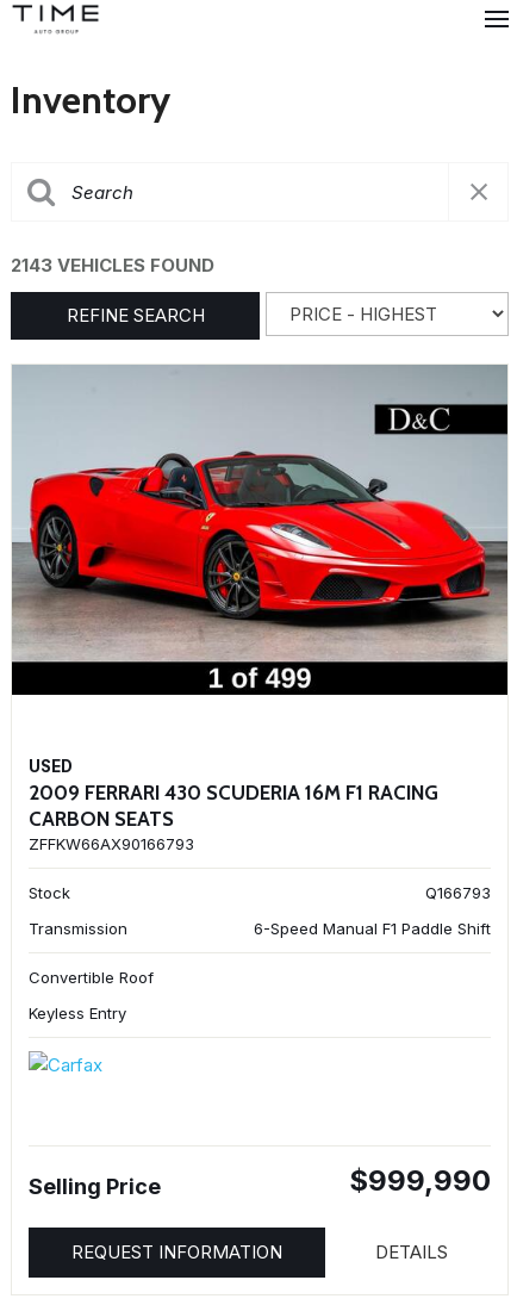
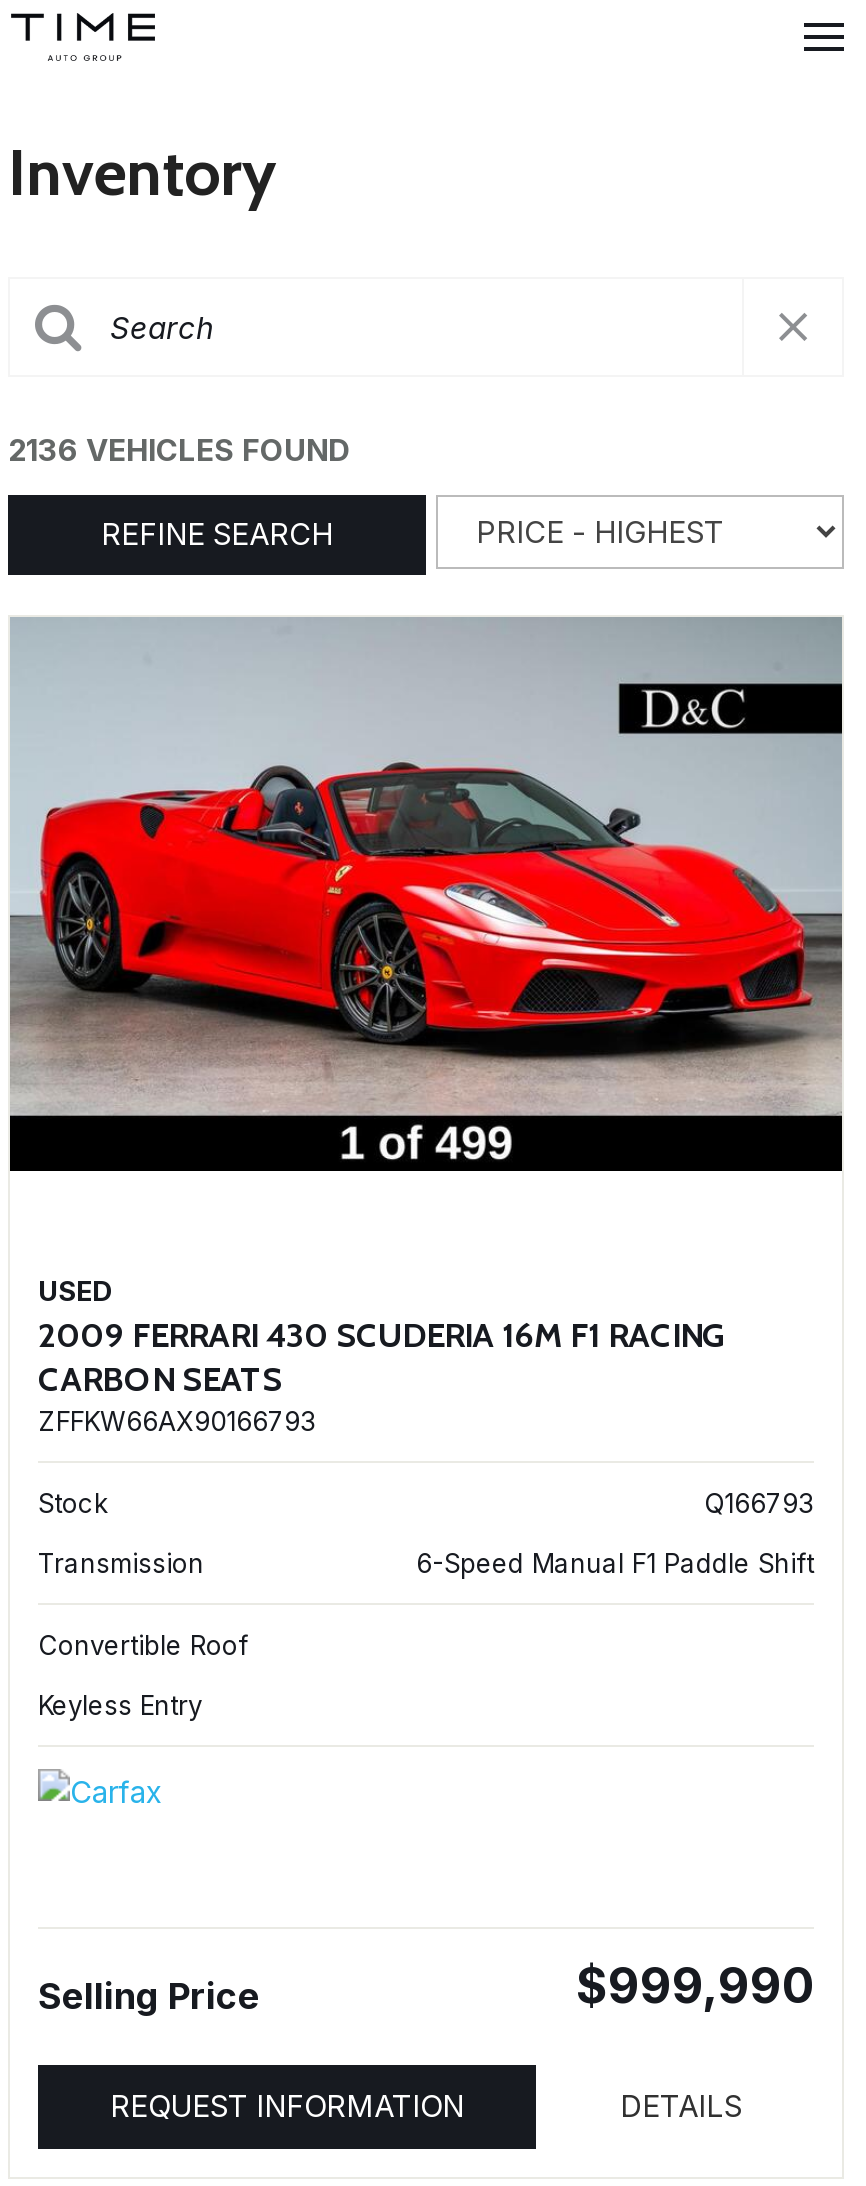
[11,254,214,276] 2143 VEHICLES FOUND -> [8,431,350,469] 2136 VEHICLES FOUND

